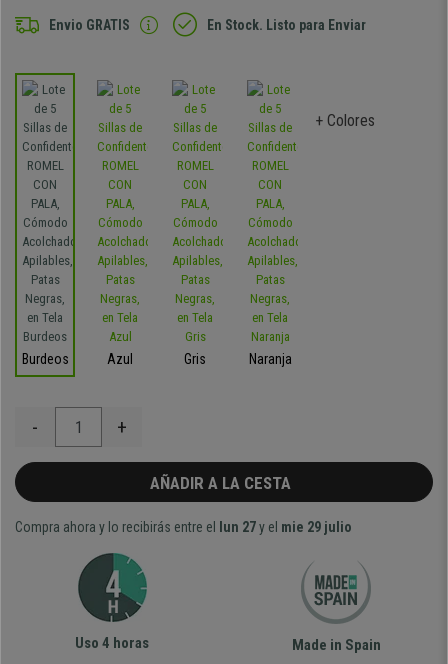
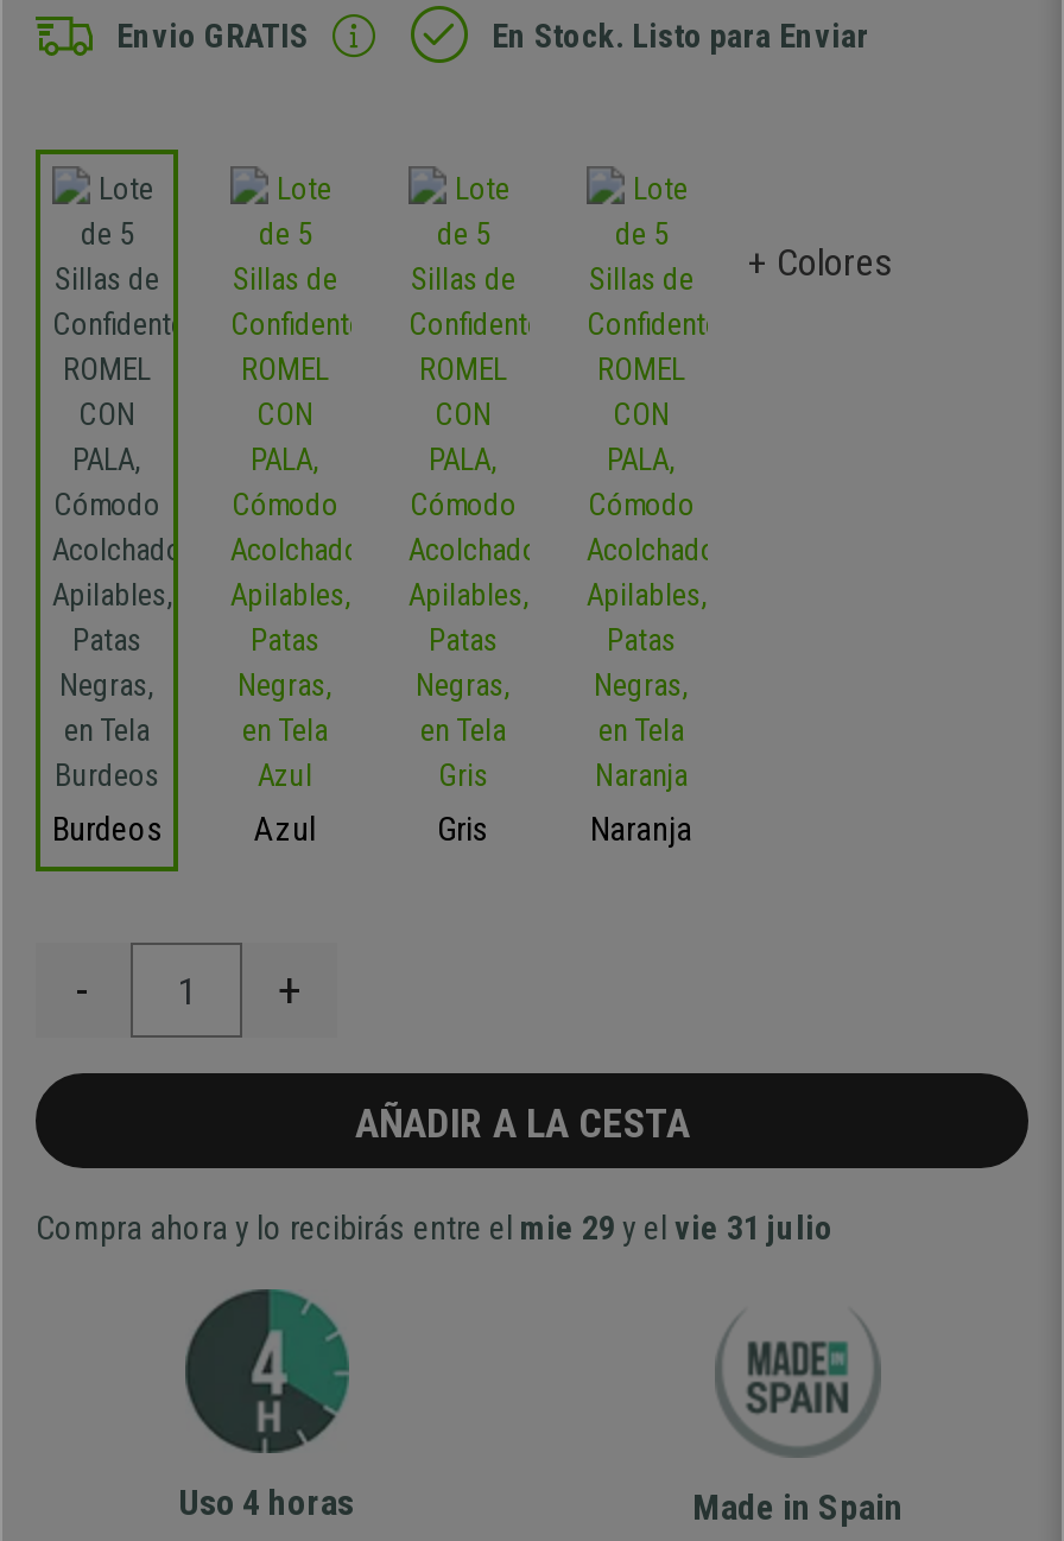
[15,519,352,535] Compra ahora y lo recibirás entre el lun 27 y el mie 29 julio -> [36,1209,834,1247] Compra ahora y lo recibirás entre el mie 29 y el vie 31 julio

